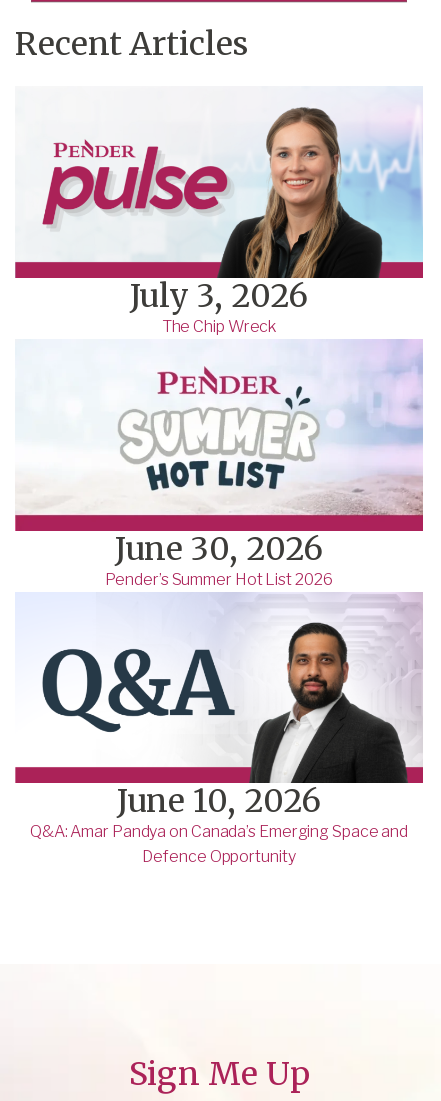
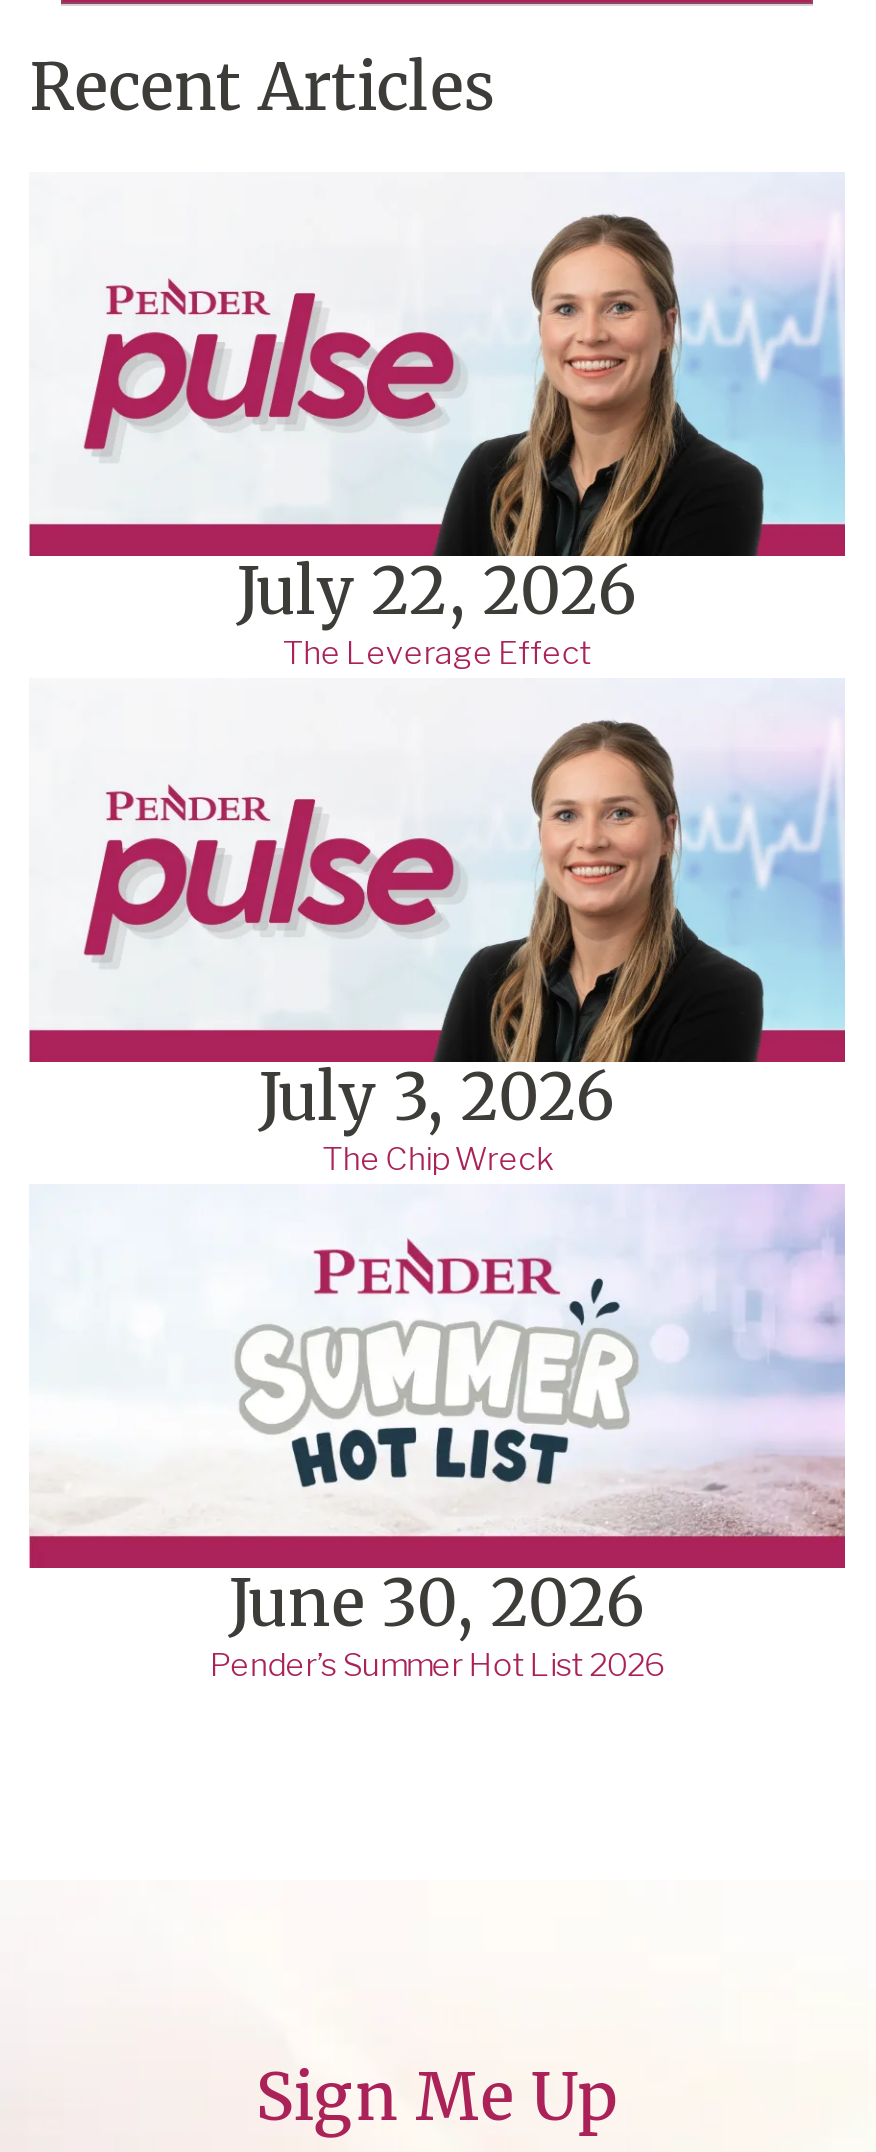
none -> [236,552,638,672] July 22, 2026 | The Leverage Effect
moved [39,102,422,589] -> [77,710,843,1684]: [image] | July 3, 2026 | The Chip Wreck | June 30, 2026 | Pender’s Summer Hot List 2026
[14,592,423,866] [image] | June 10, 2026 | Q&A: Amar Pandya on Canada’s Emerging Space and | Defence Opportunity -> none

